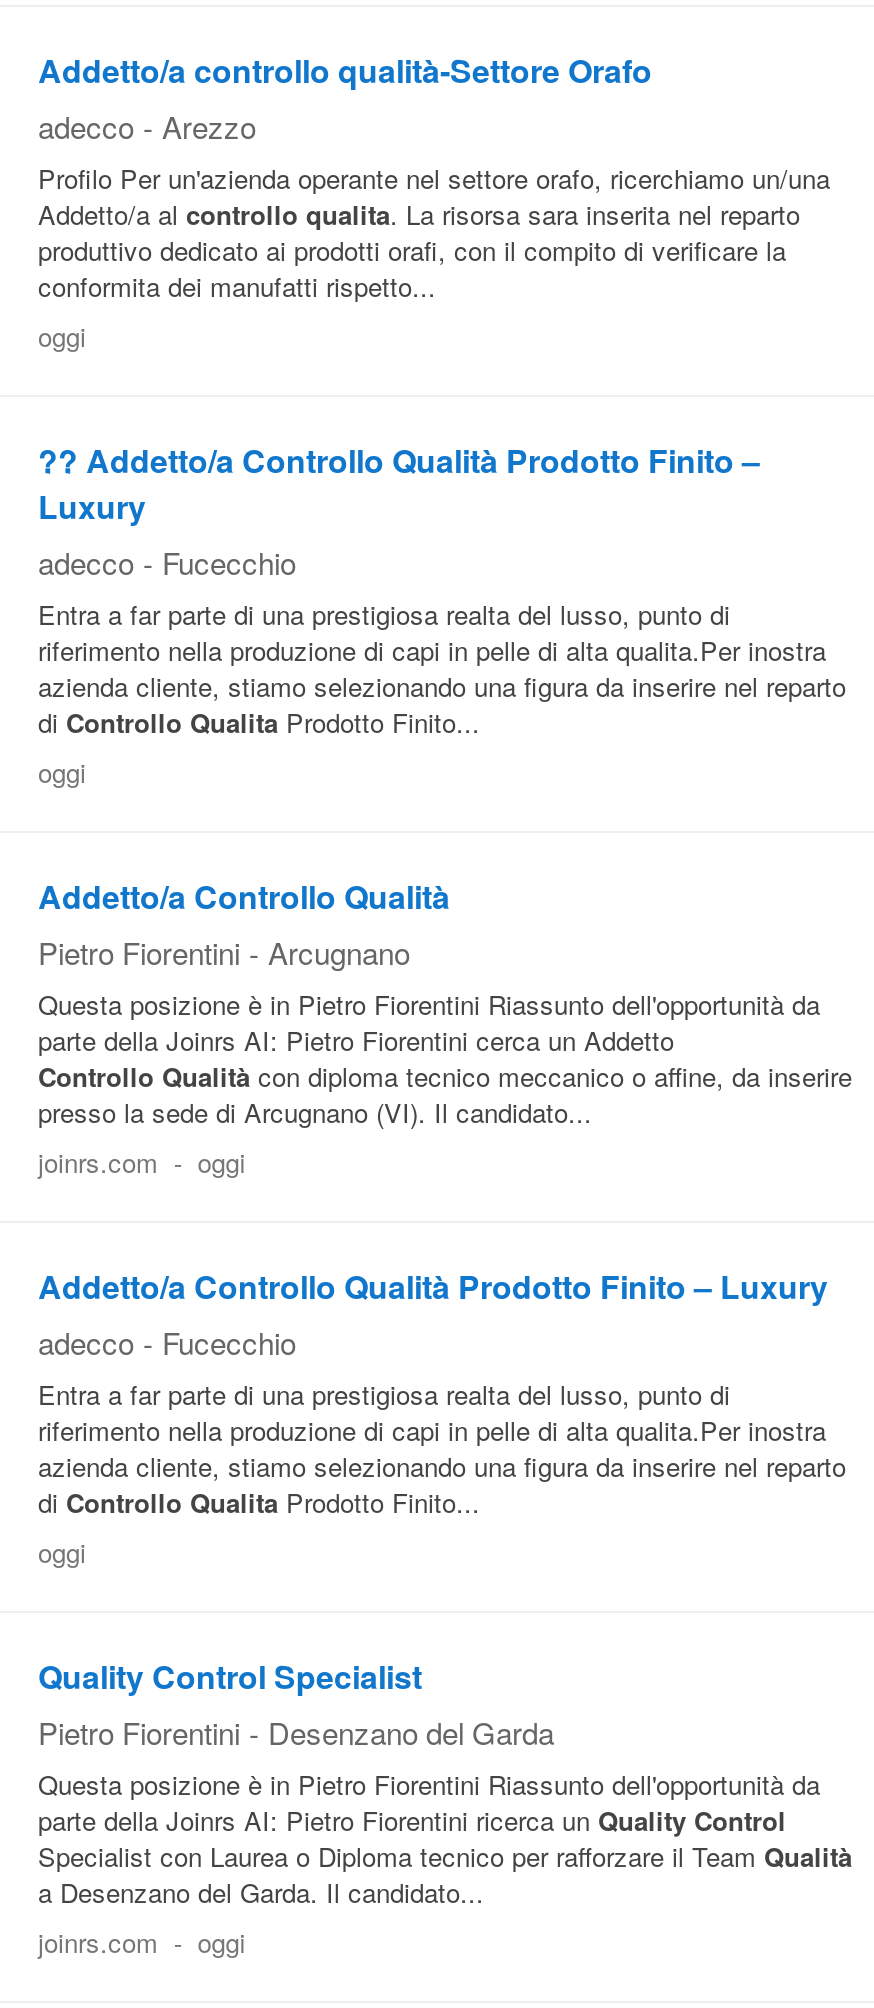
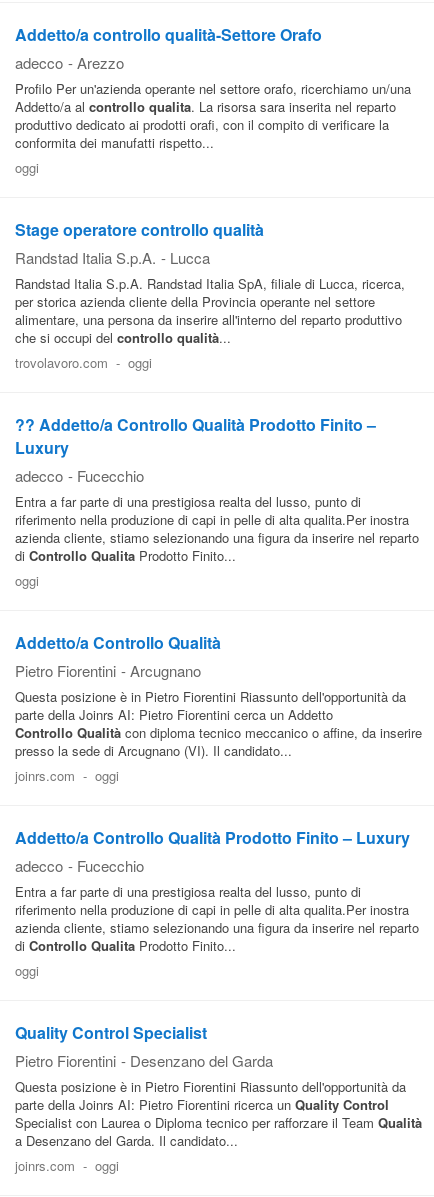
none -> [15,218,405,372] Stage operatore controllo qualità | Randstad Italia S.p.A. - Lucca | Randstad Italia S.p.A. Randstad Italia SpA, filiale di Lucca, ricerca, | per storica azienda cliente della Provincia operante nel settore | alimentare, una persona da inserire all'interno del reparto produttivo | che si occupi del controllo qualità... | trovolavoro.com - oggi

